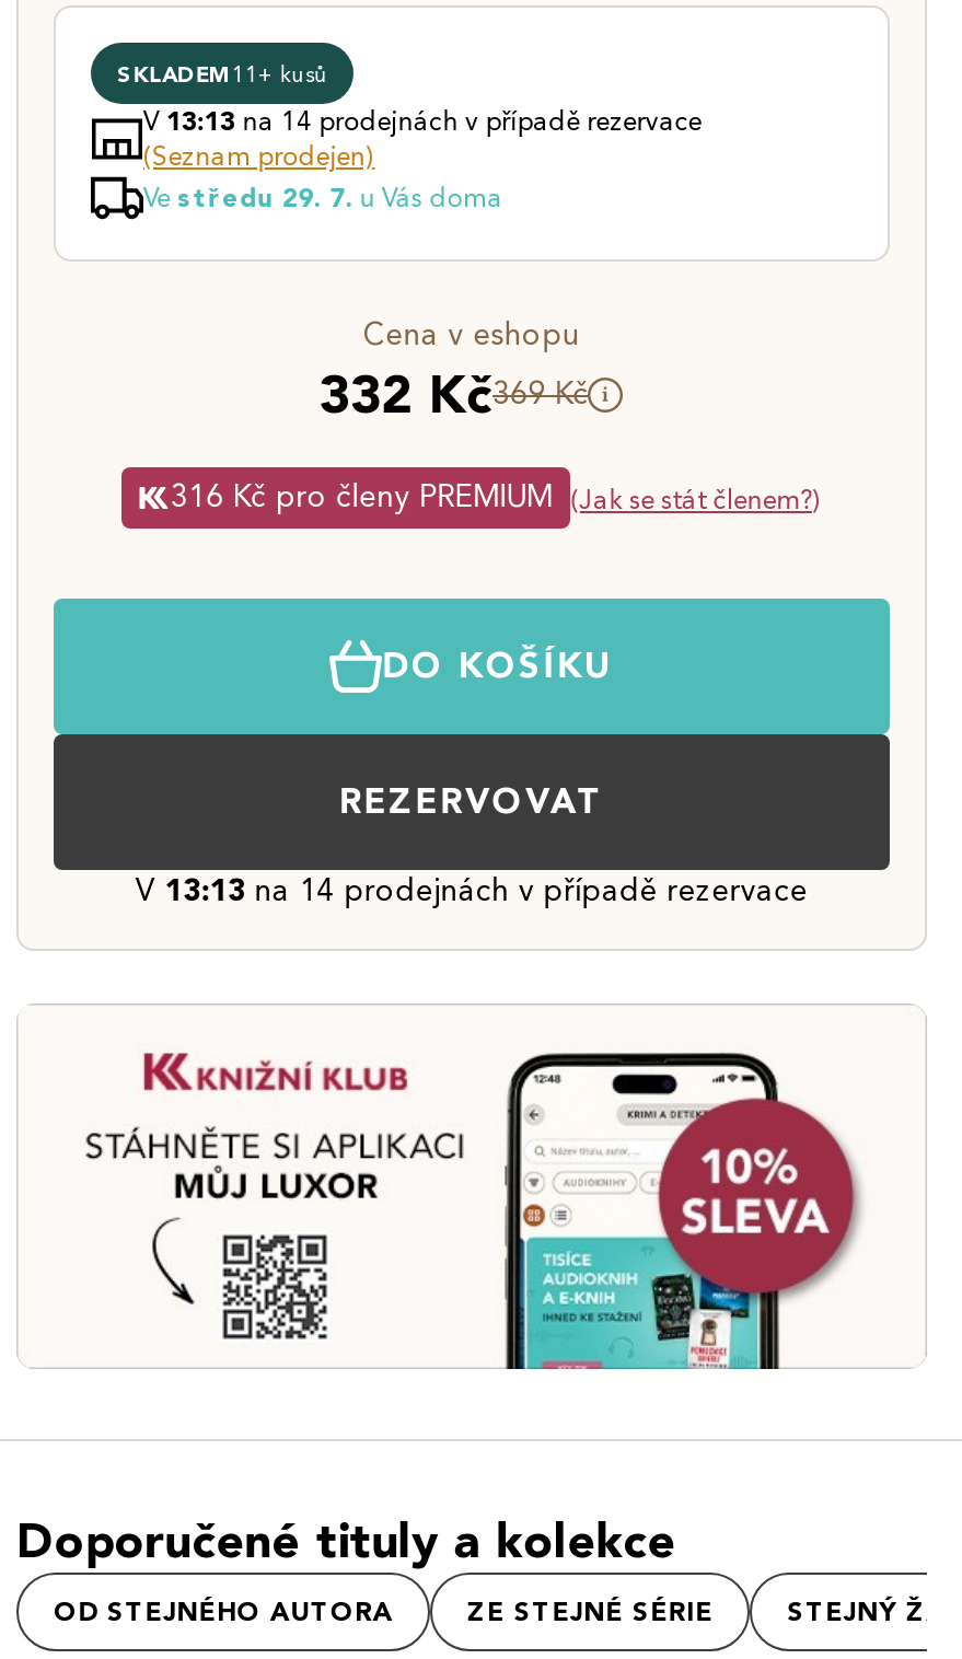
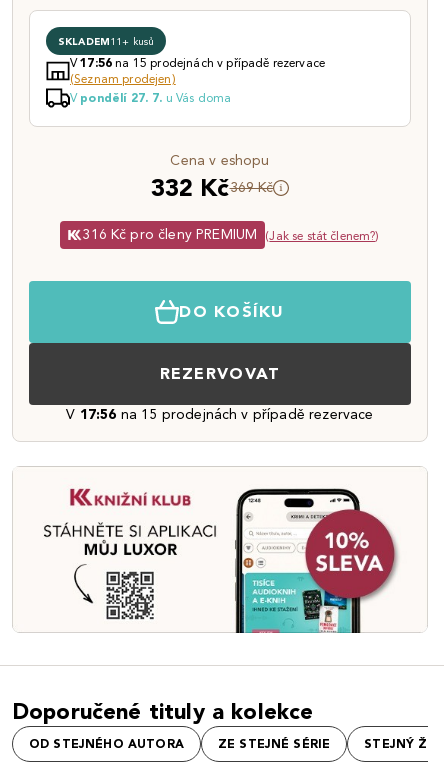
[143,104,702,137] V13:13na 14 prodejnách v případě rezervace -> [70,55,325,70] V17:56na 15 prodejnách v případě rezervace
[143,181,503,213] Ve středu 29. 7. u Vás doma -> [70,90,231,105] V pondělí 27. 7. u Vás doma
[136,872,808,909] V 13:13 na 14 prodejnách v případě rezervace -> [66,406,373,423] V 17:56 na 15 prodejnách v případě rezervace

